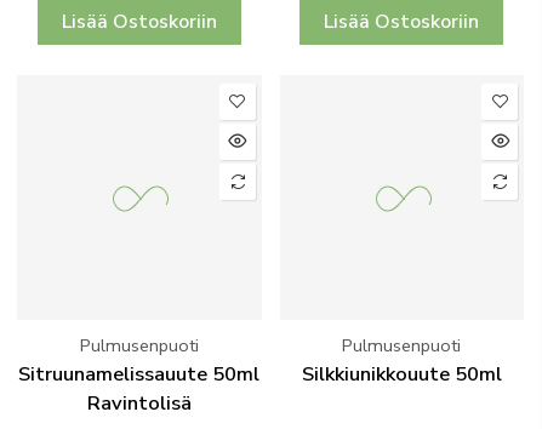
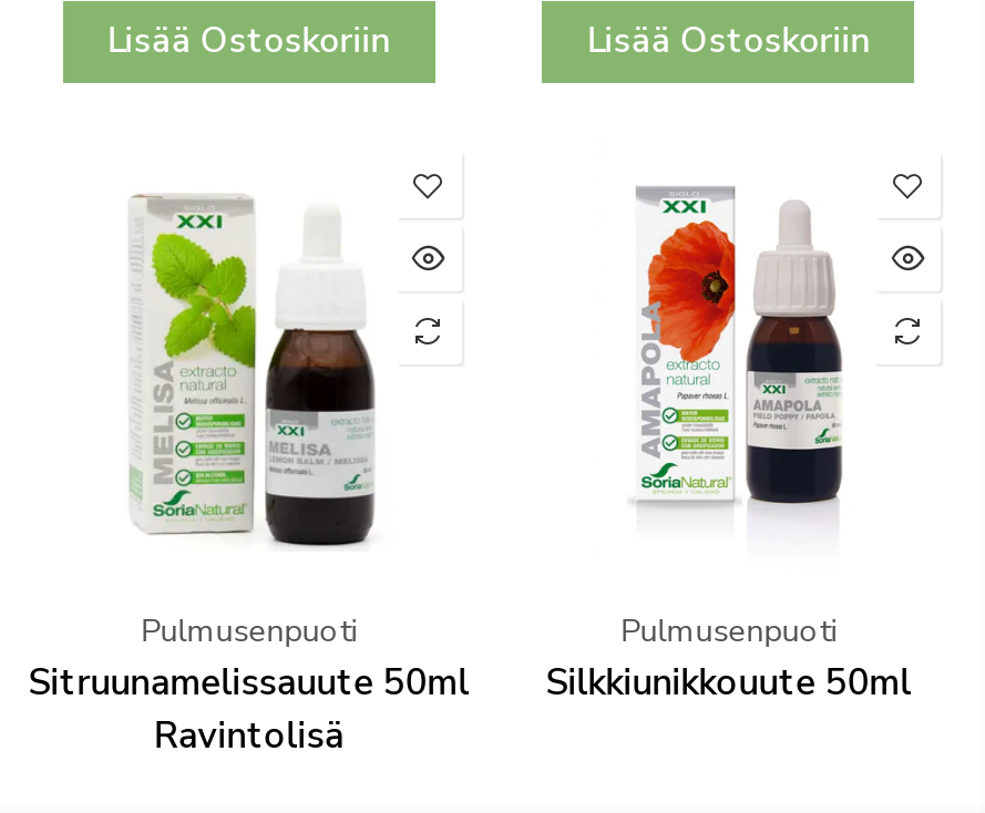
none -> [130,193,376,549] [image]
none -> [635,186,843,510] [image]

